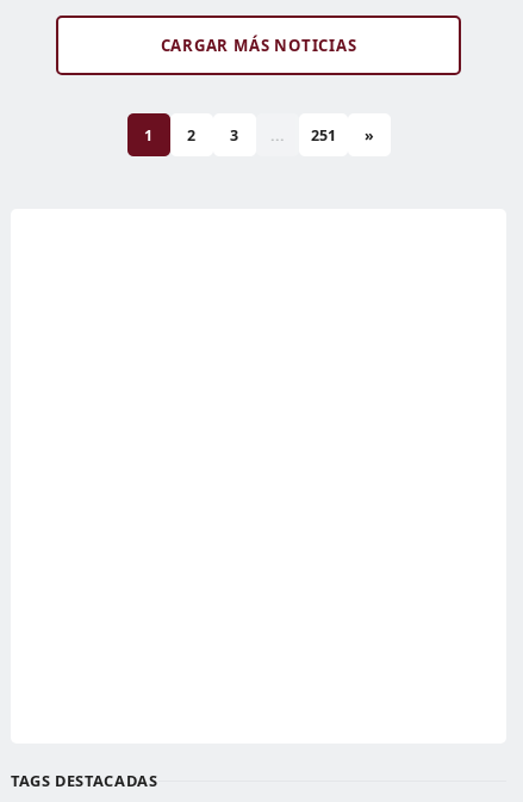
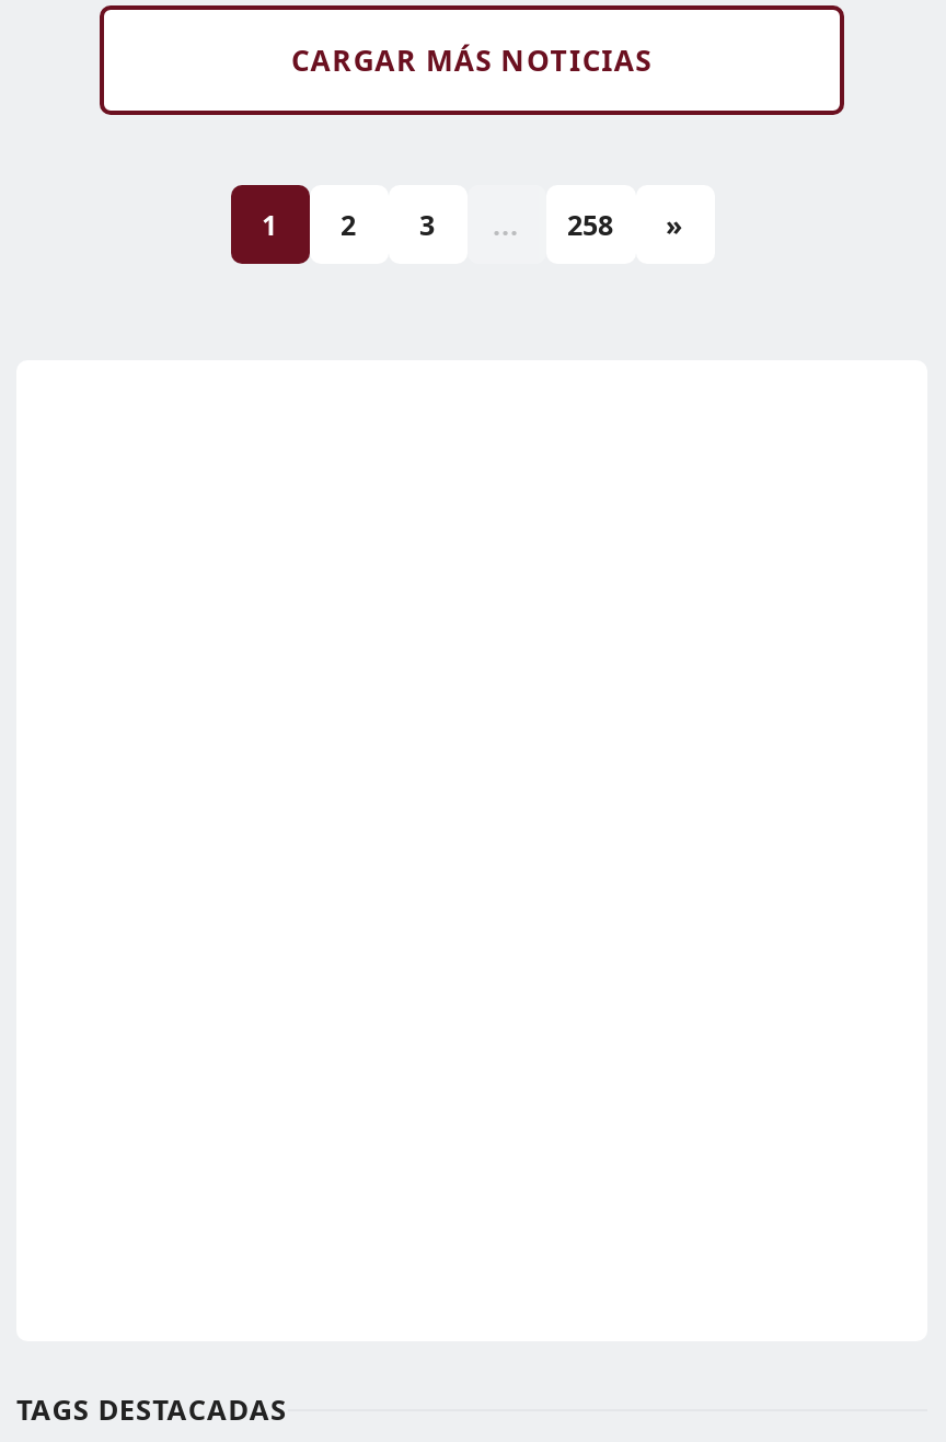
[310,125,335,145] 251 -> [567,206,613,243] 258

